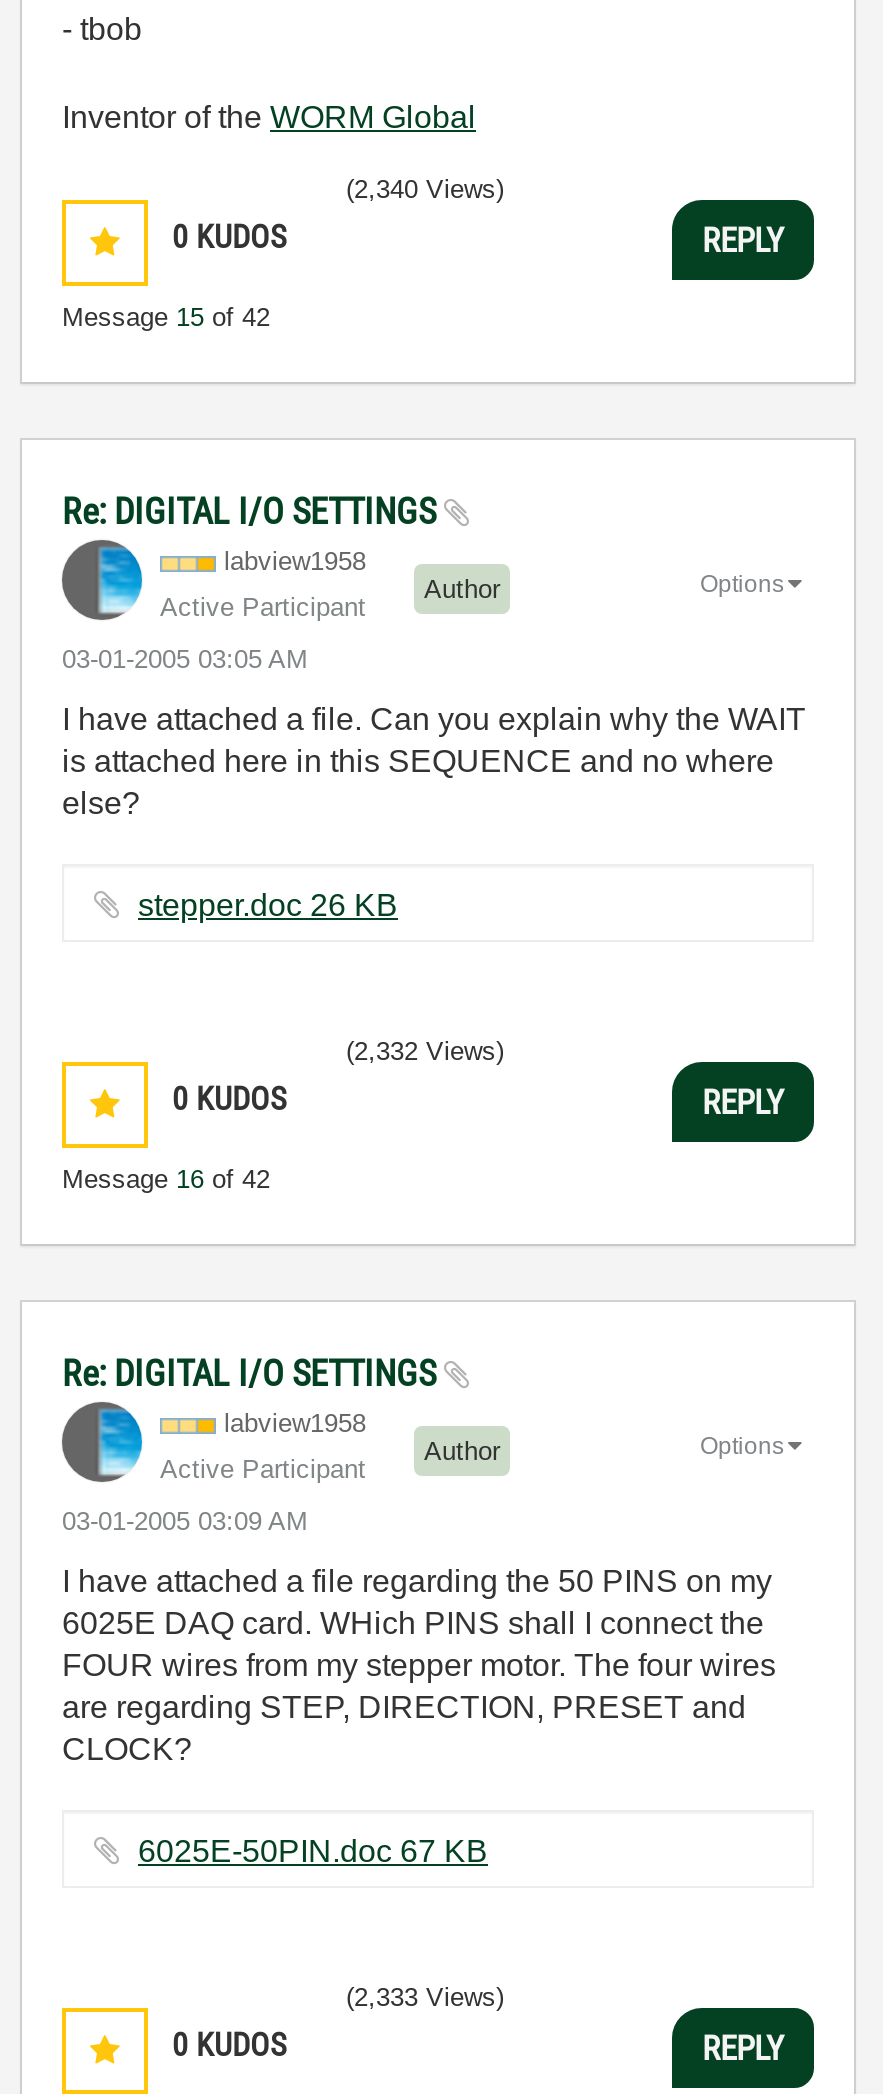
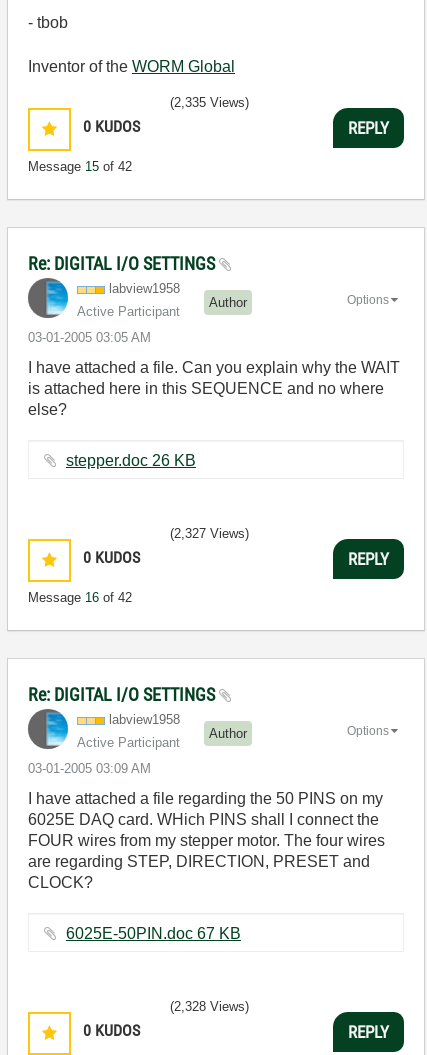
[346,174,504,204] (2,340 Views) -> [170,95,249,110] (2,335 Views)
[346,1036,504,1066] (2,332 Views) -> [170,526,249,541] (2,327 Views)
[346,1982,504,2012] (2,333 Views) -> [170,999,249,1014] (2,328 Views)

